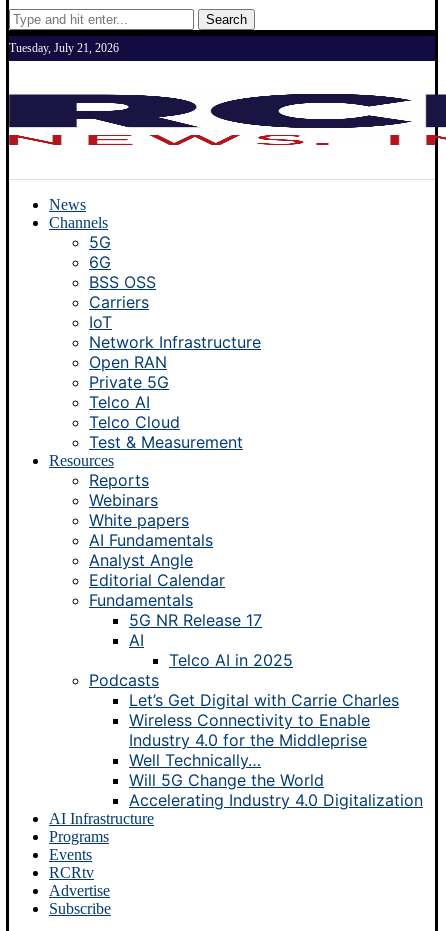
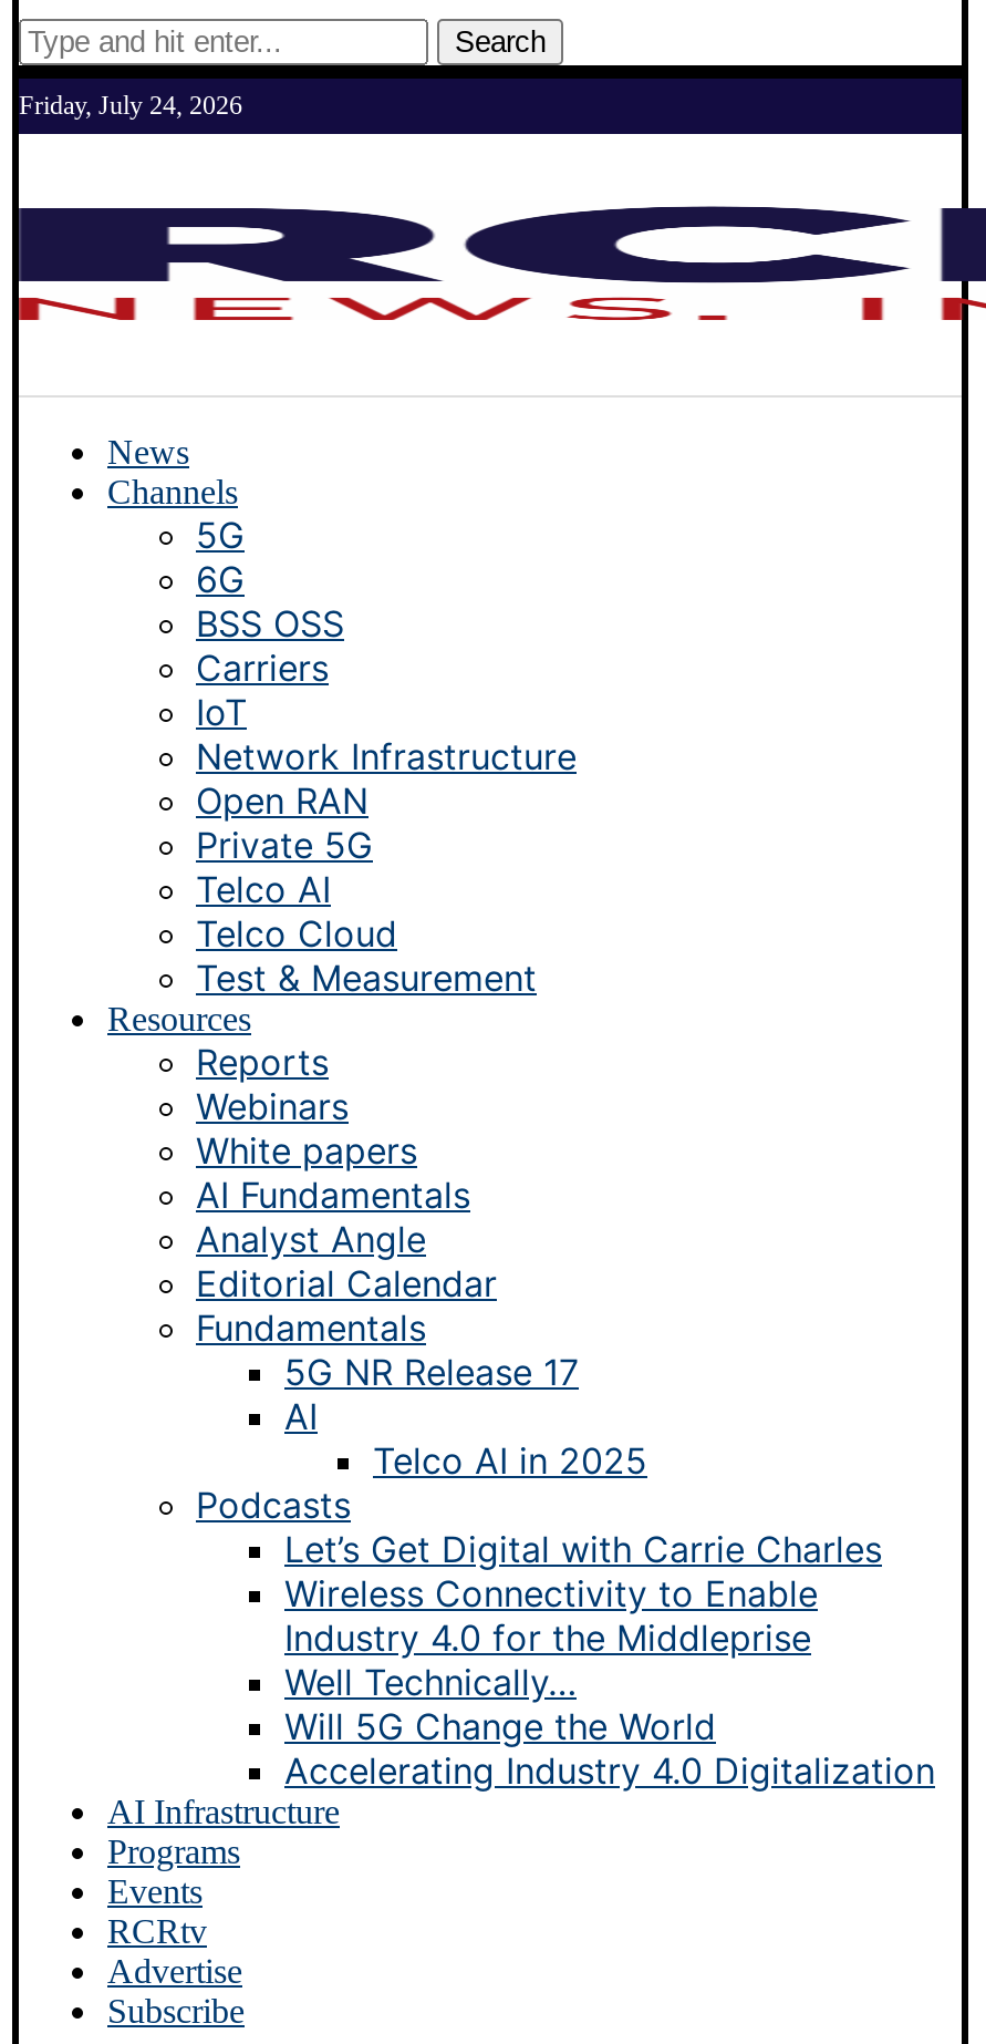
[9,41,119,55] Tuesday, July 21, 2026 -> [19,90,242,121] Friday, July 24, 2026

